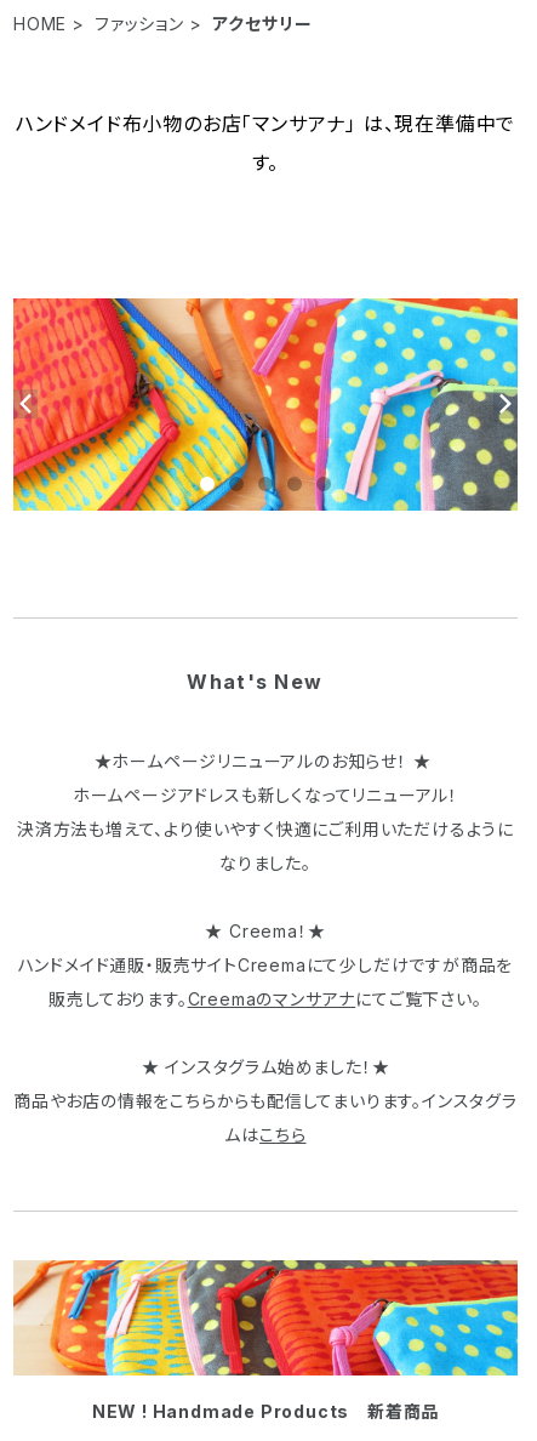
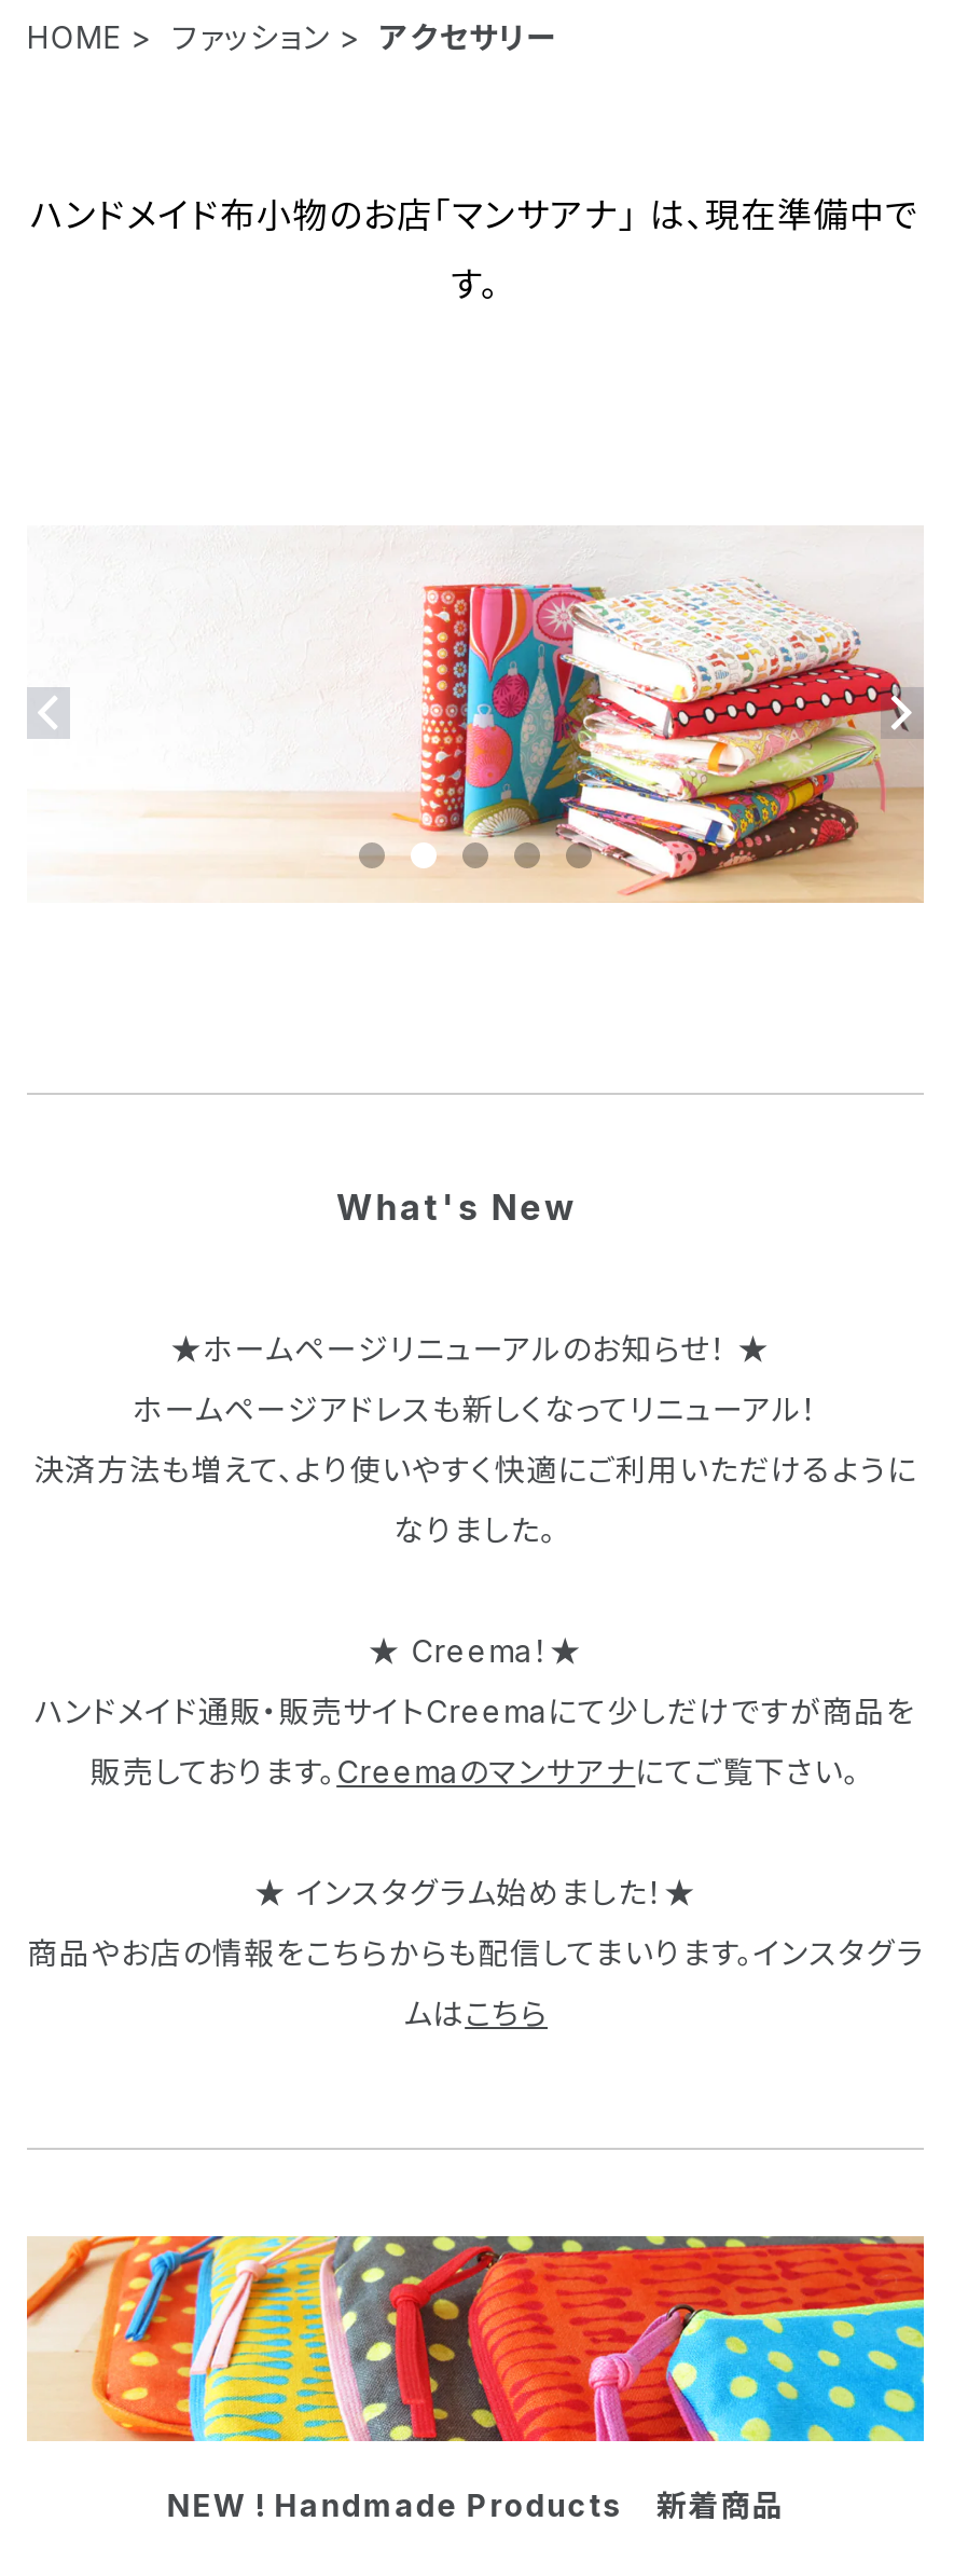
[12,297,519,512] [image] -> [27,525,926,905] [image]

